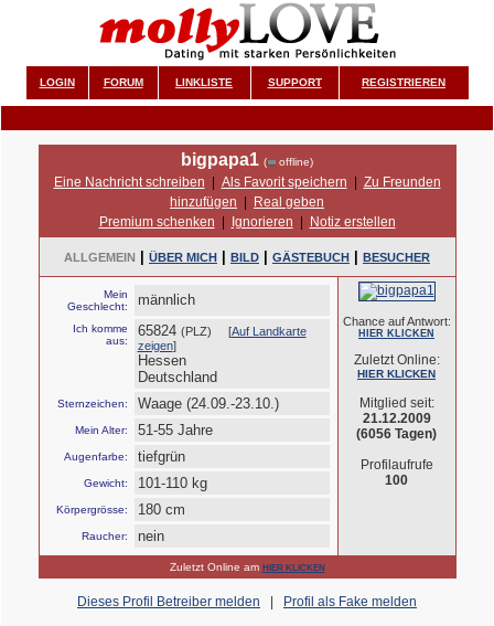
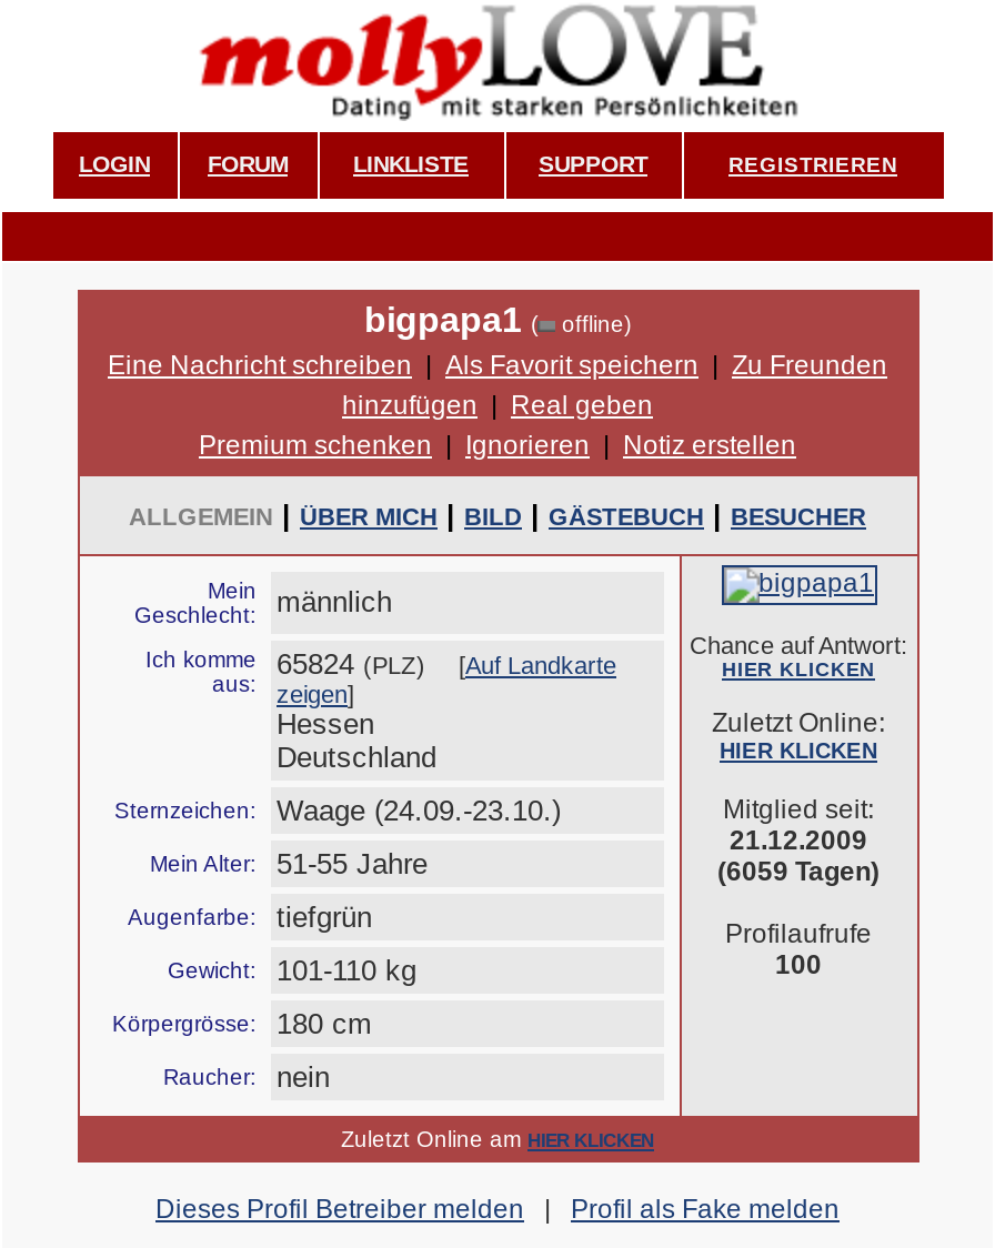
[356,426,437,442] (6056 Tagen) -> [717,856,880,887] (6059 Tagen)

